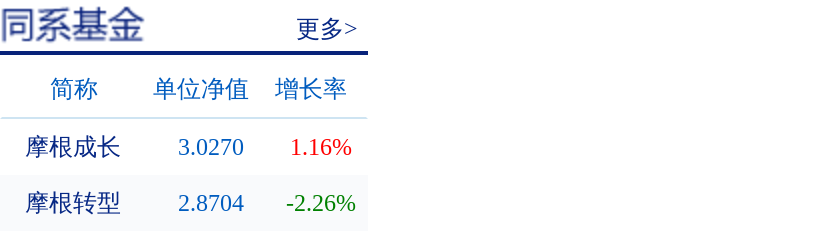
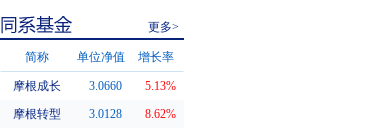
[178,133,244,161] 3.0270 -> [89,79,122,93] 3.0660
[290,133,352,161] 1.16% -> [145,79,176,93] 5.13%
[178,189,244,217] 2.8704 -> [89,107,122,121] 3.0128
[286,189,356,217] -2.26% -> [145,107,176,121] 8.62%

